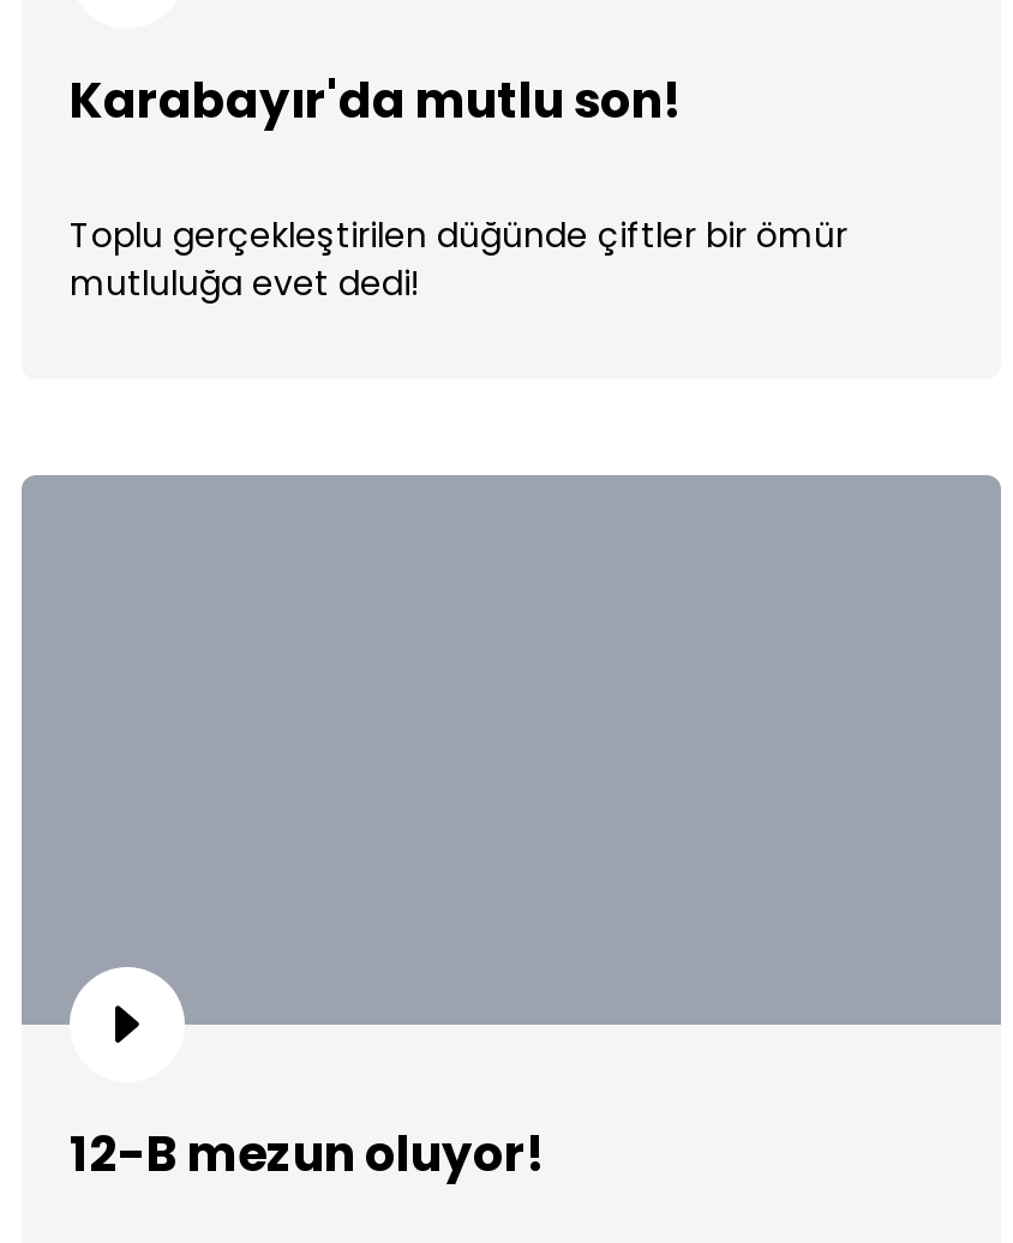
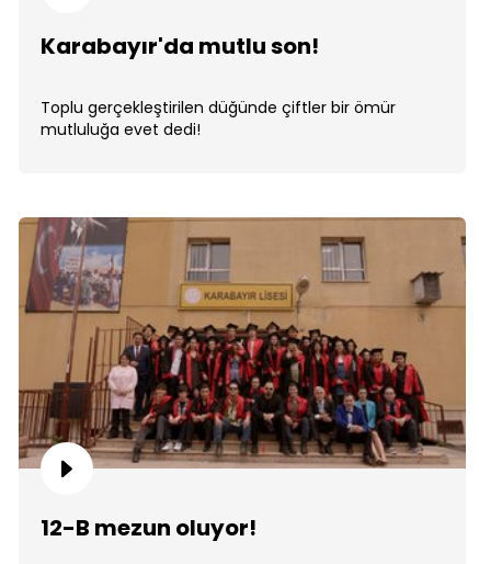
none -> [18,217,467,469] [image]

